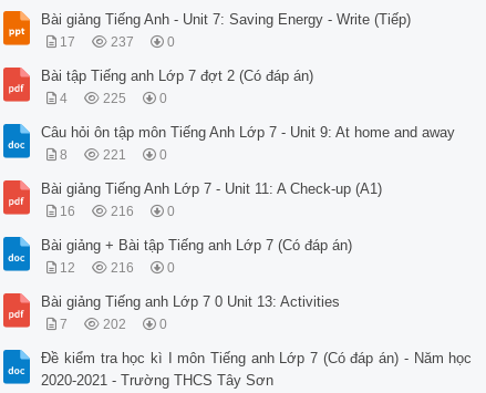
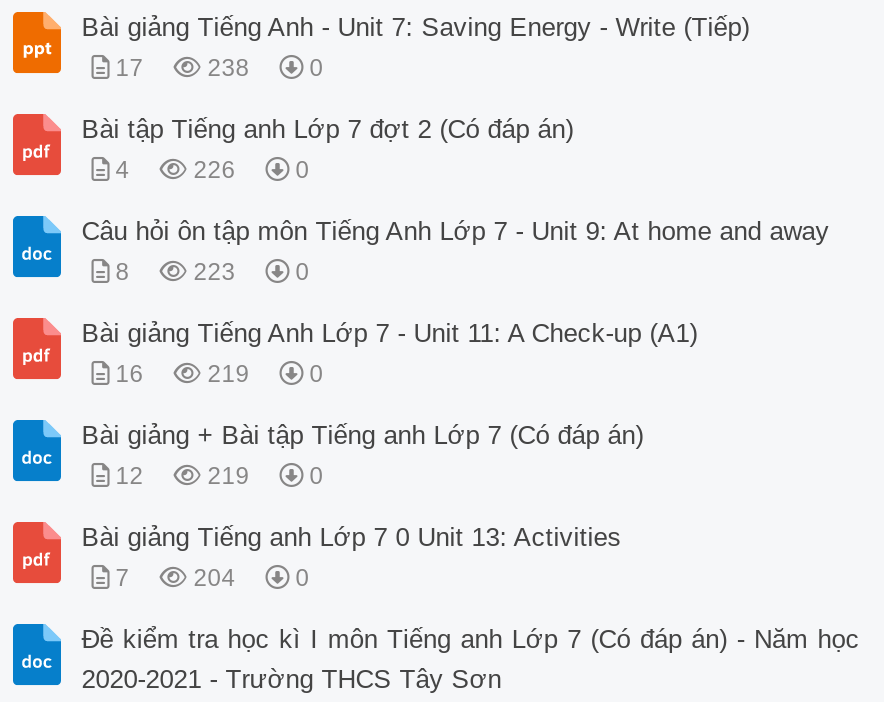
[111,34,134,50] 237 -> [207,54,249,82] 238
[103,91,126,106] 225 -> [193,156,235,184] 226
[103,147,126,163] 221 -> [193,258,235,286] 223
[111,204,134,219] 216 -> [207,360,249,388] 219
[111,260,134,276] 216 -> [207,462,249,490] 219
[103,317,126,332] 202 -> [193,564,235,592] 204

